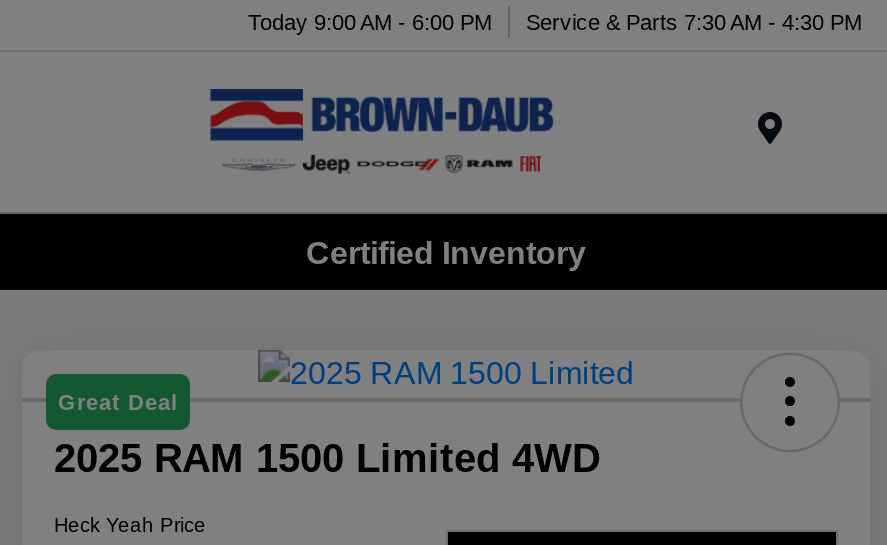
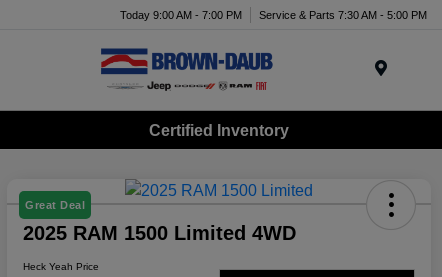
[248,9,492,33] Today 9:00 AM - 6:00 PM -> [120,8,242,20] Today 9:00 AM - 7:00 PM
[526,9,862,33] Service & Parts 7:30 AM - 4:30 PM -> [259,8,427,20] Service & Parts 7:30 AM - 5:00 PM

